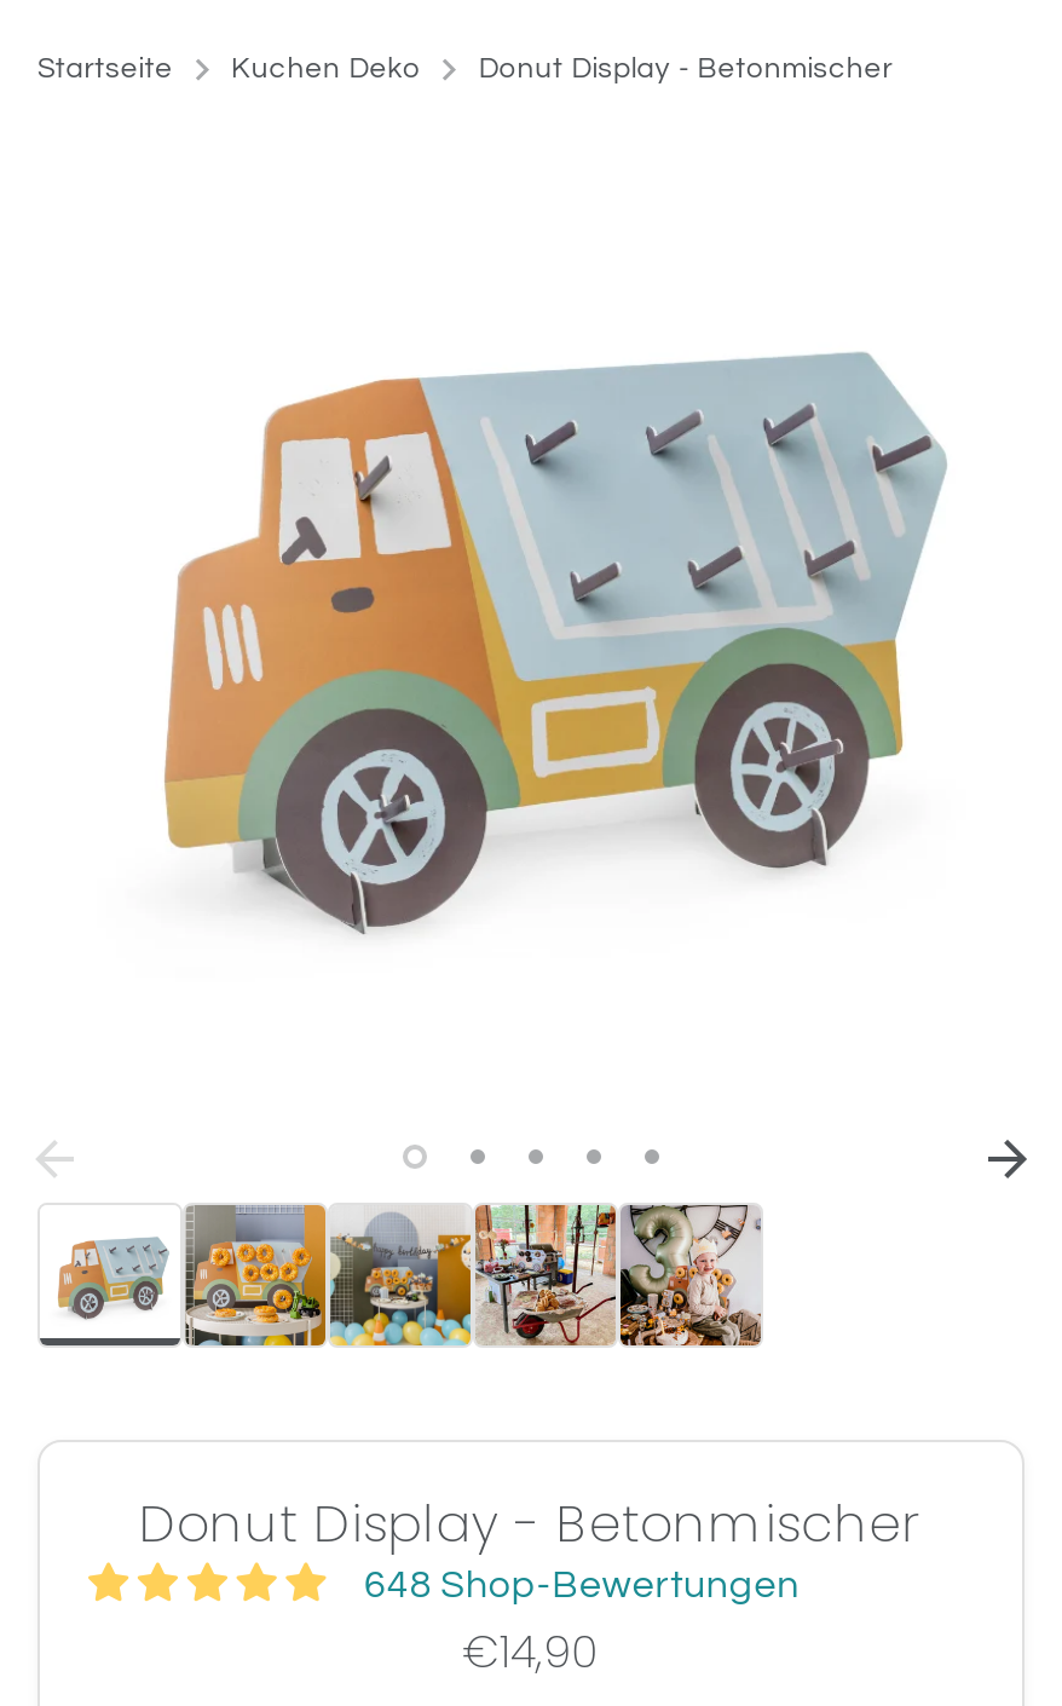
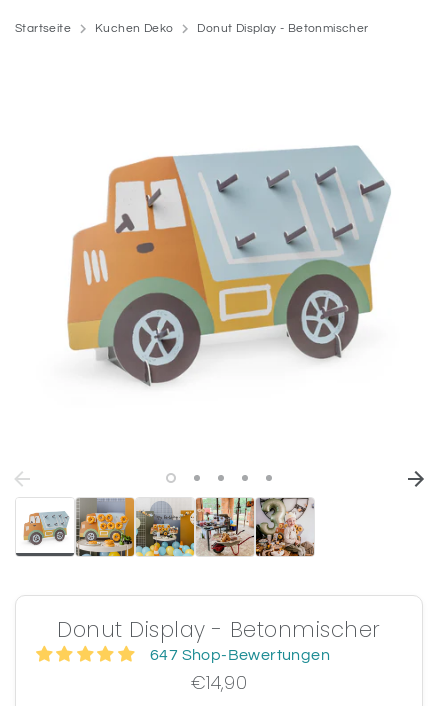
[364,1564,800,1603] 648 Shop-Bewertungen -> [150,646,330,662] 647 Shop-Bewertungen

